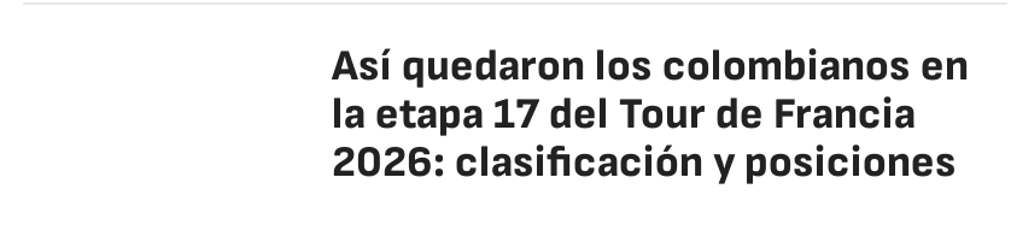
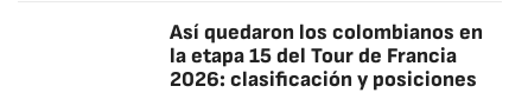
[332,89,916,140] la etapa 17 del Tour de Francia -> [170,44,457,68] la etapa 15 del Tour de Francia

